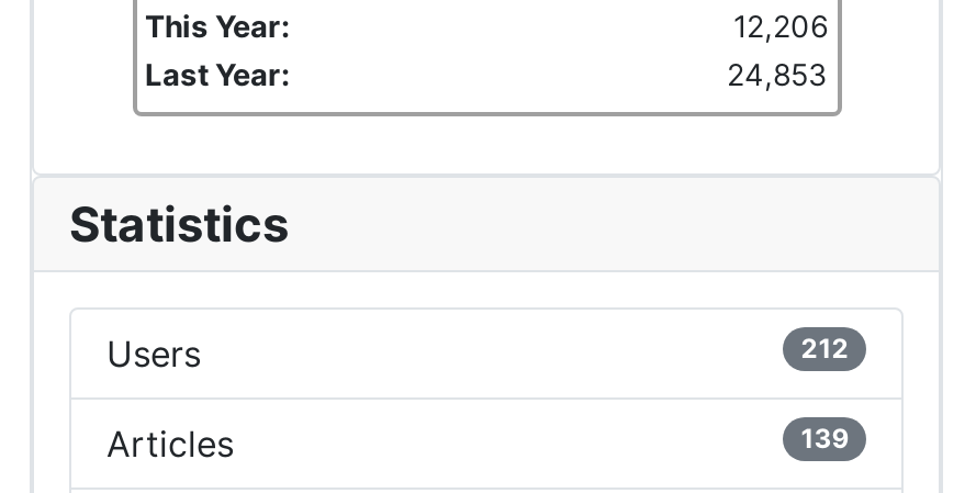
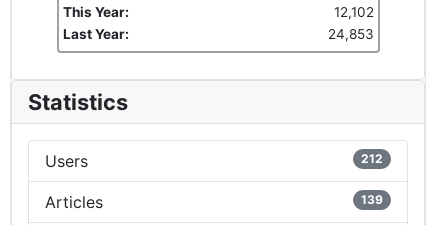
[733,9,828,44] 12,206 -> [333,4,373,20] 12,102

